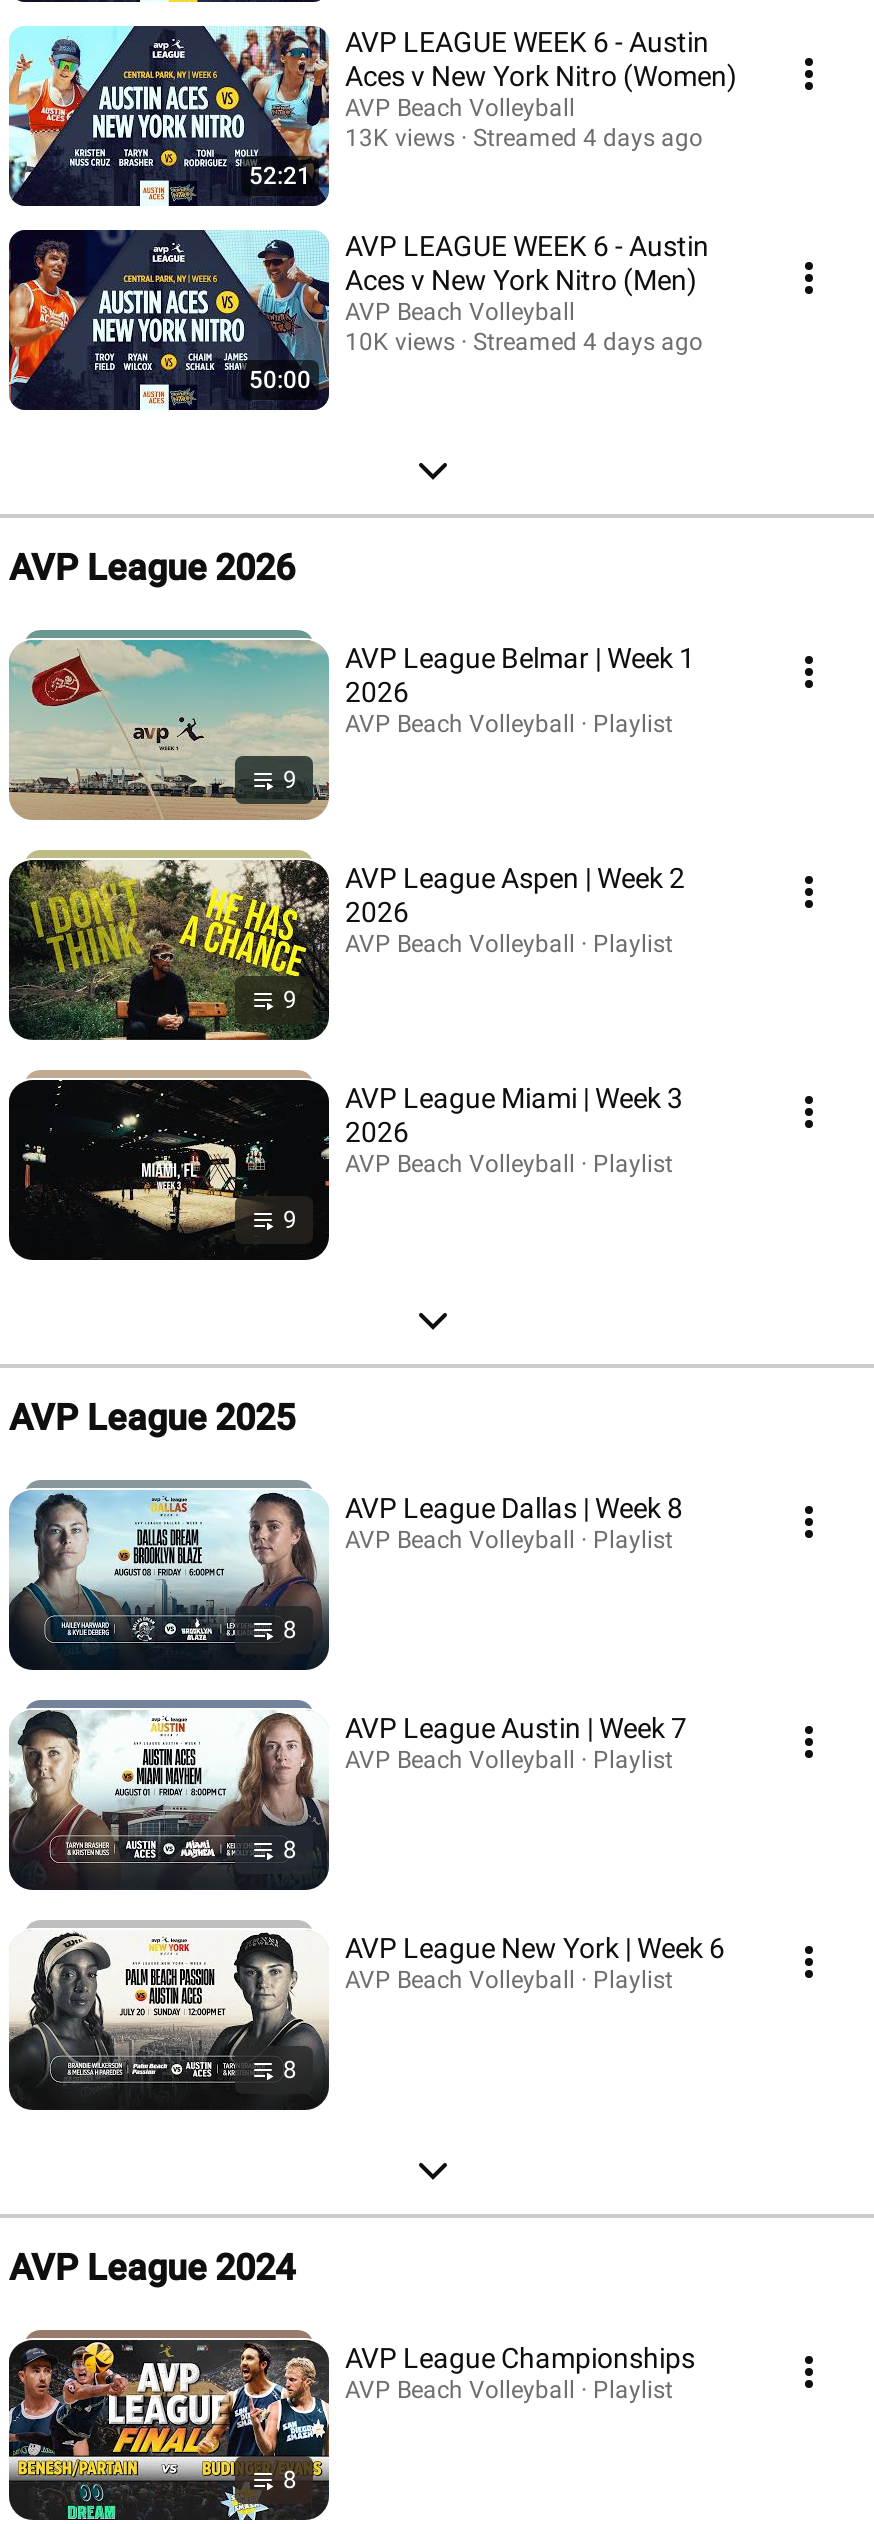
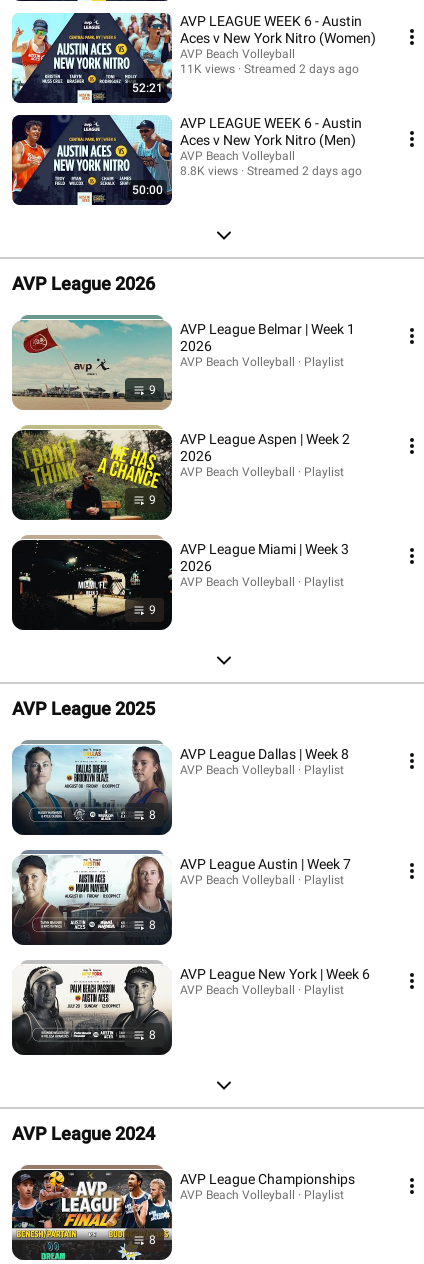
[345,123,455,151] 13K views -> [180,61,235,75] 11K views
[473,123,703,151] Streamed 4 days ago -> [244,61,359,75] Streamed 2 days ago
[345,327,455,355] 10K views -> [180,163,238,177] 8.8K views
[473,327,703,355] Streamed 4 days ago -> [247,163,362,177] Streamed 2 days ago

